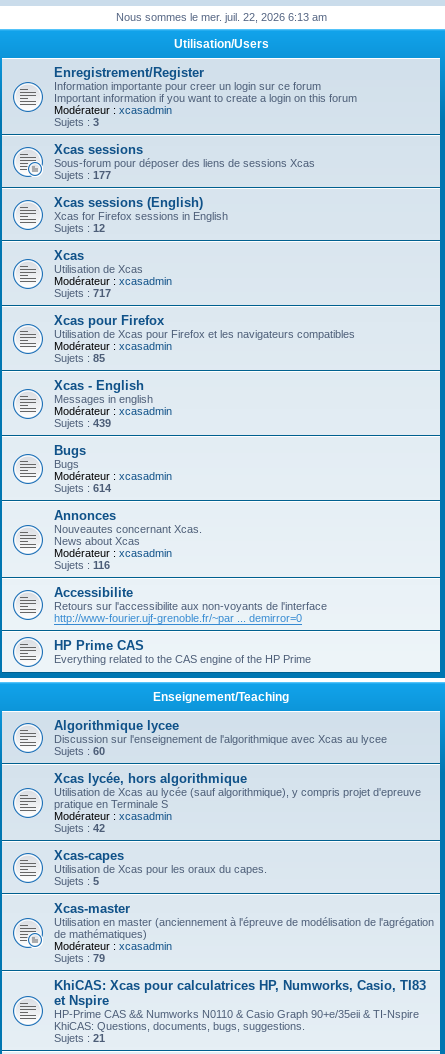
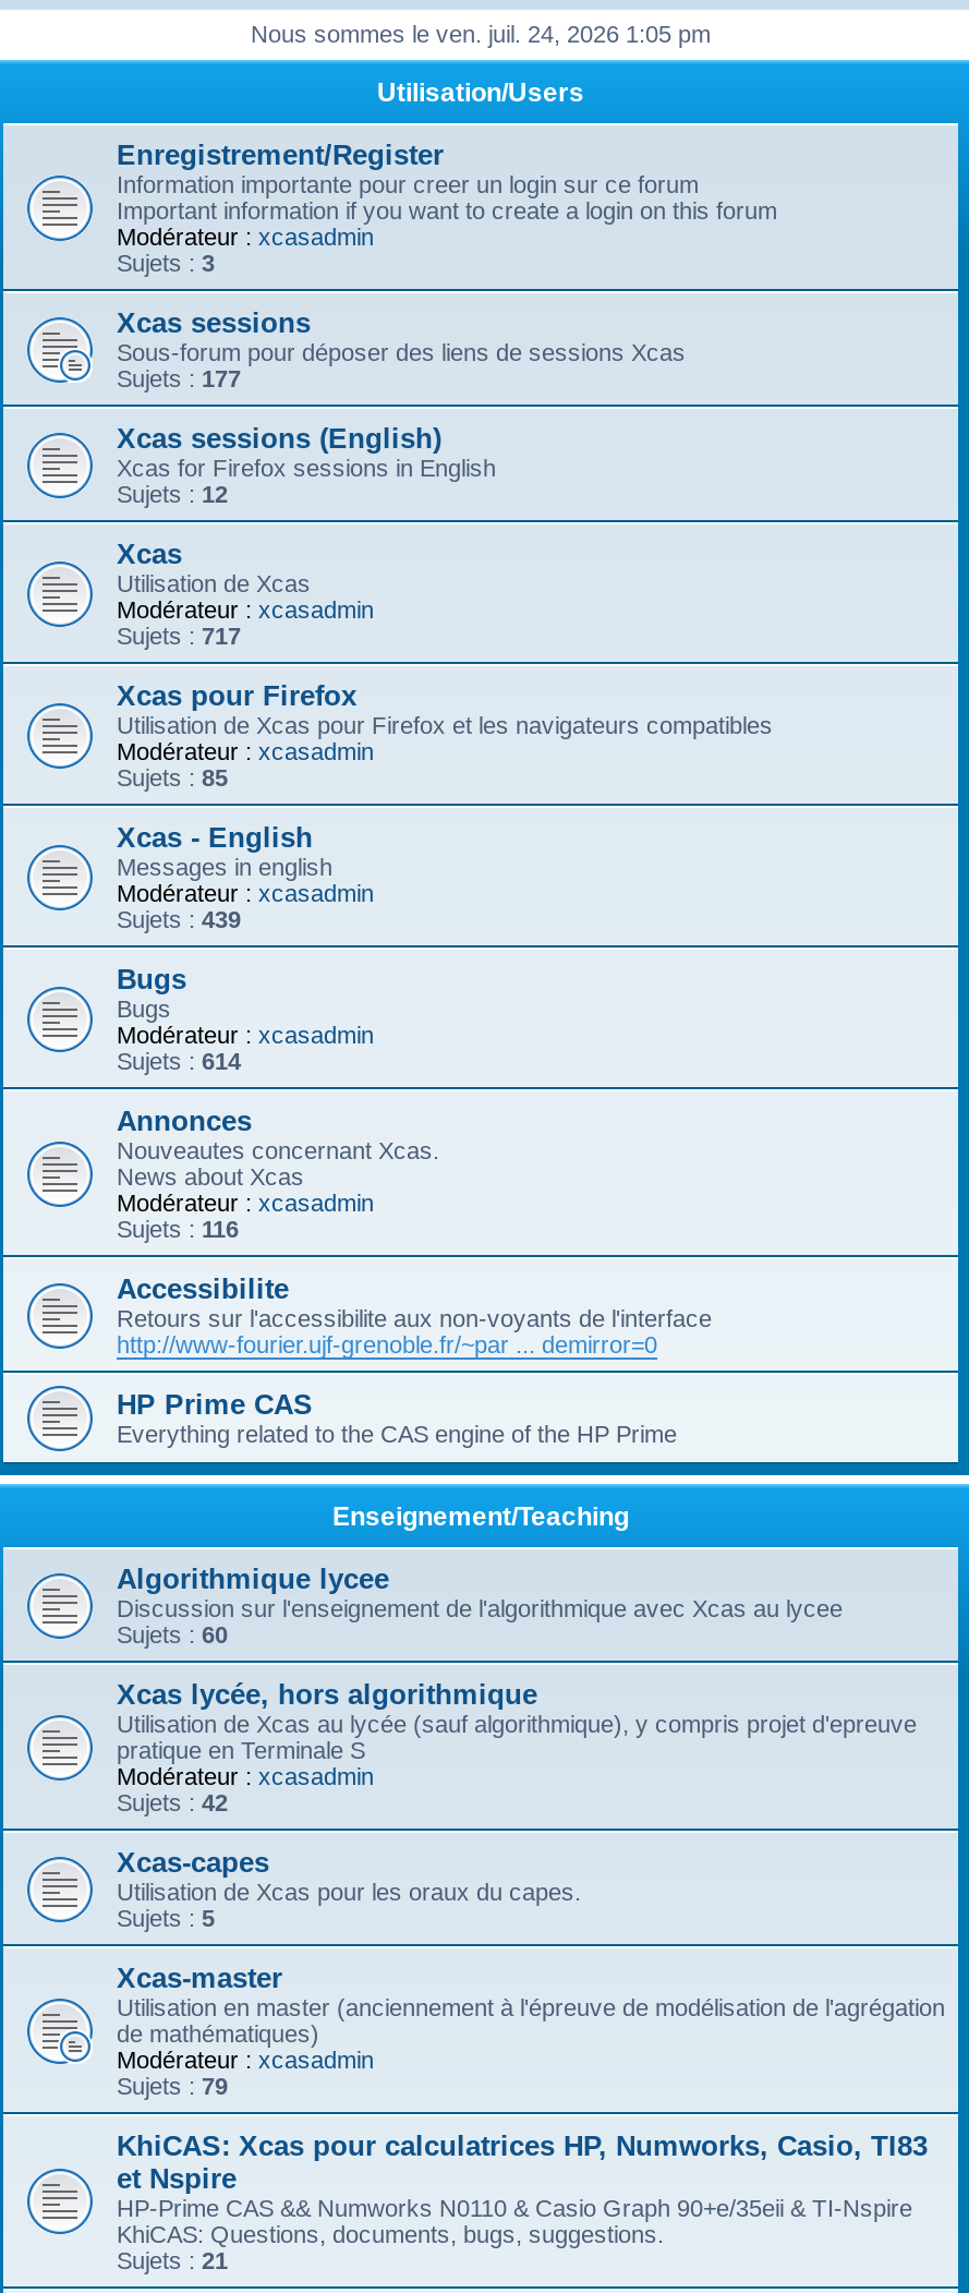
[115,11,326,23] Nous sommes le mer. juil. 22, 2026 6:13 am -> [251,21,711,47] Nous sommes le ven. juil. 24, 2026 1:05 pm

